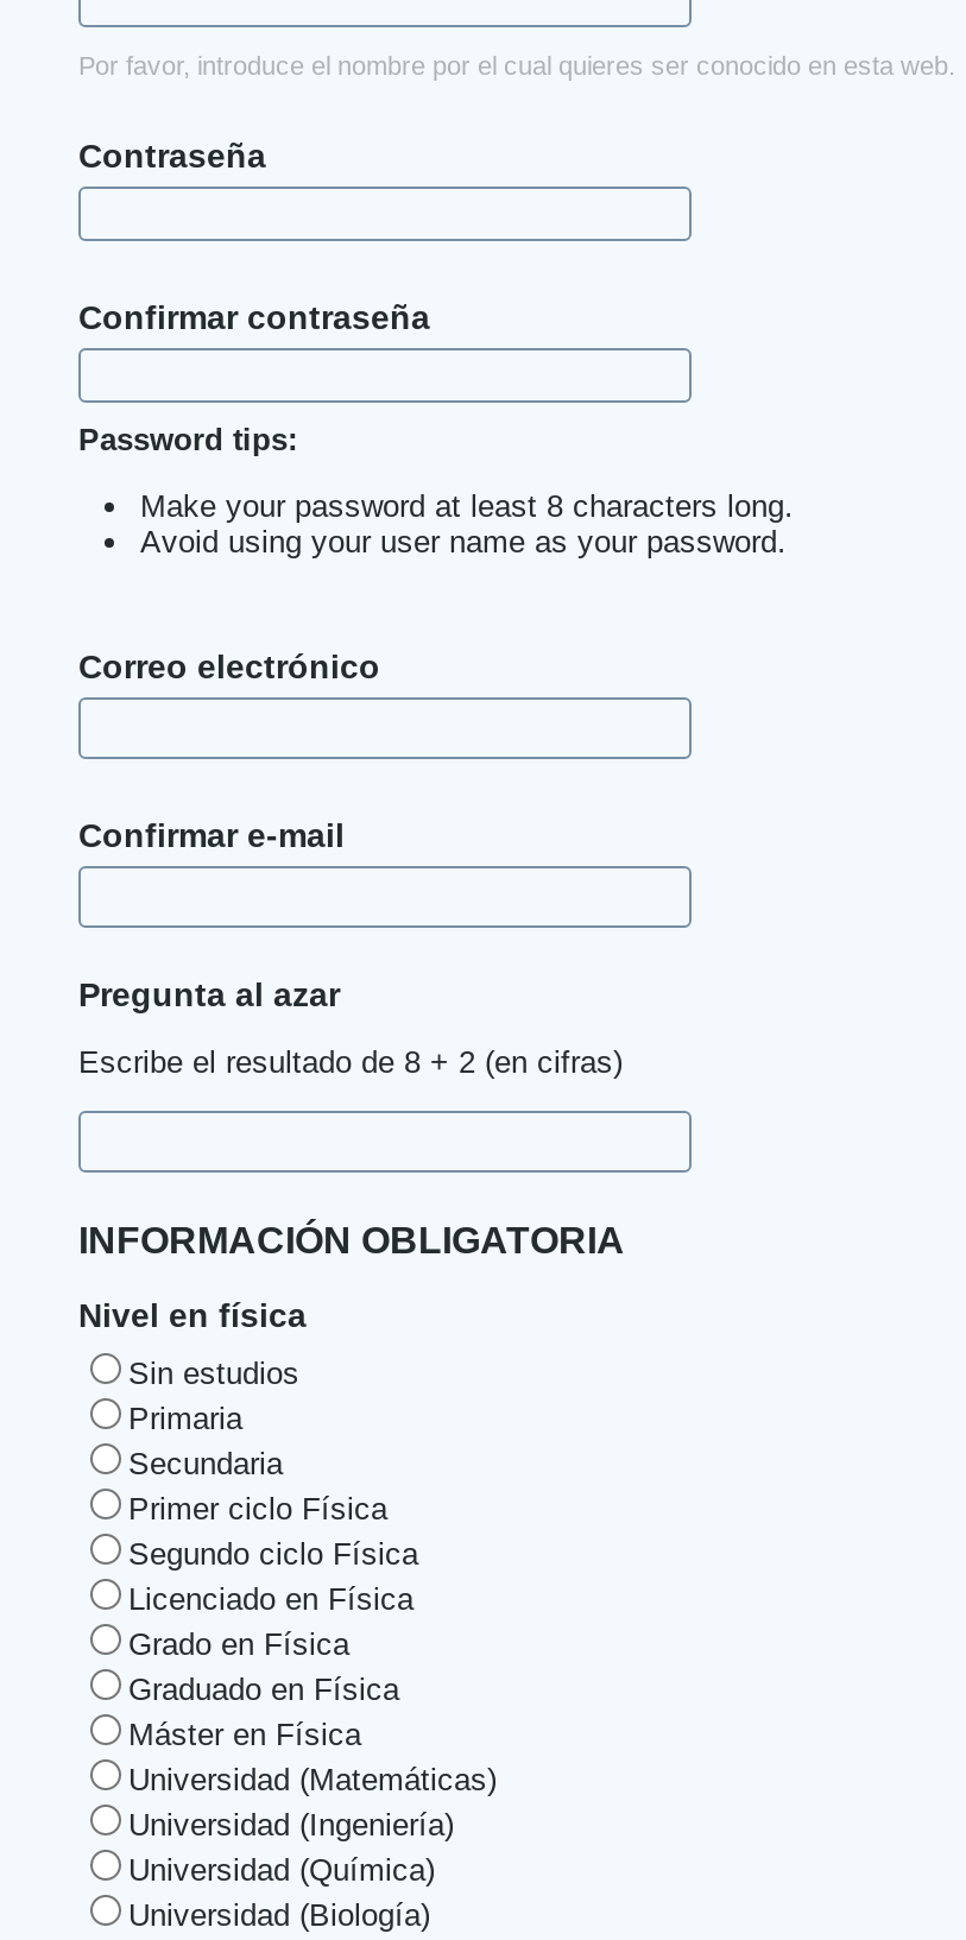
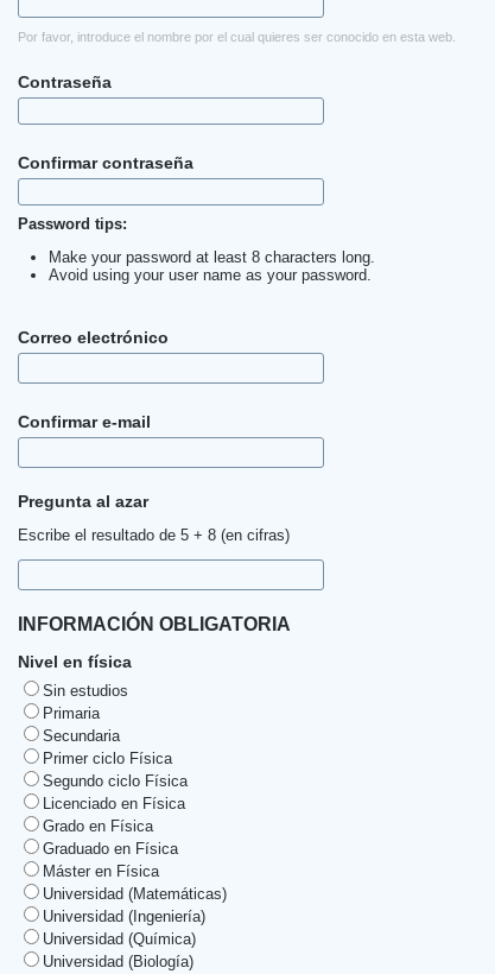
[78,1044,623,1080] Escribe el resultado de 8 + 2 (en cifras) -> [18,526,290,544] Escribe el resultado de 5 + 8 (en cifras)

